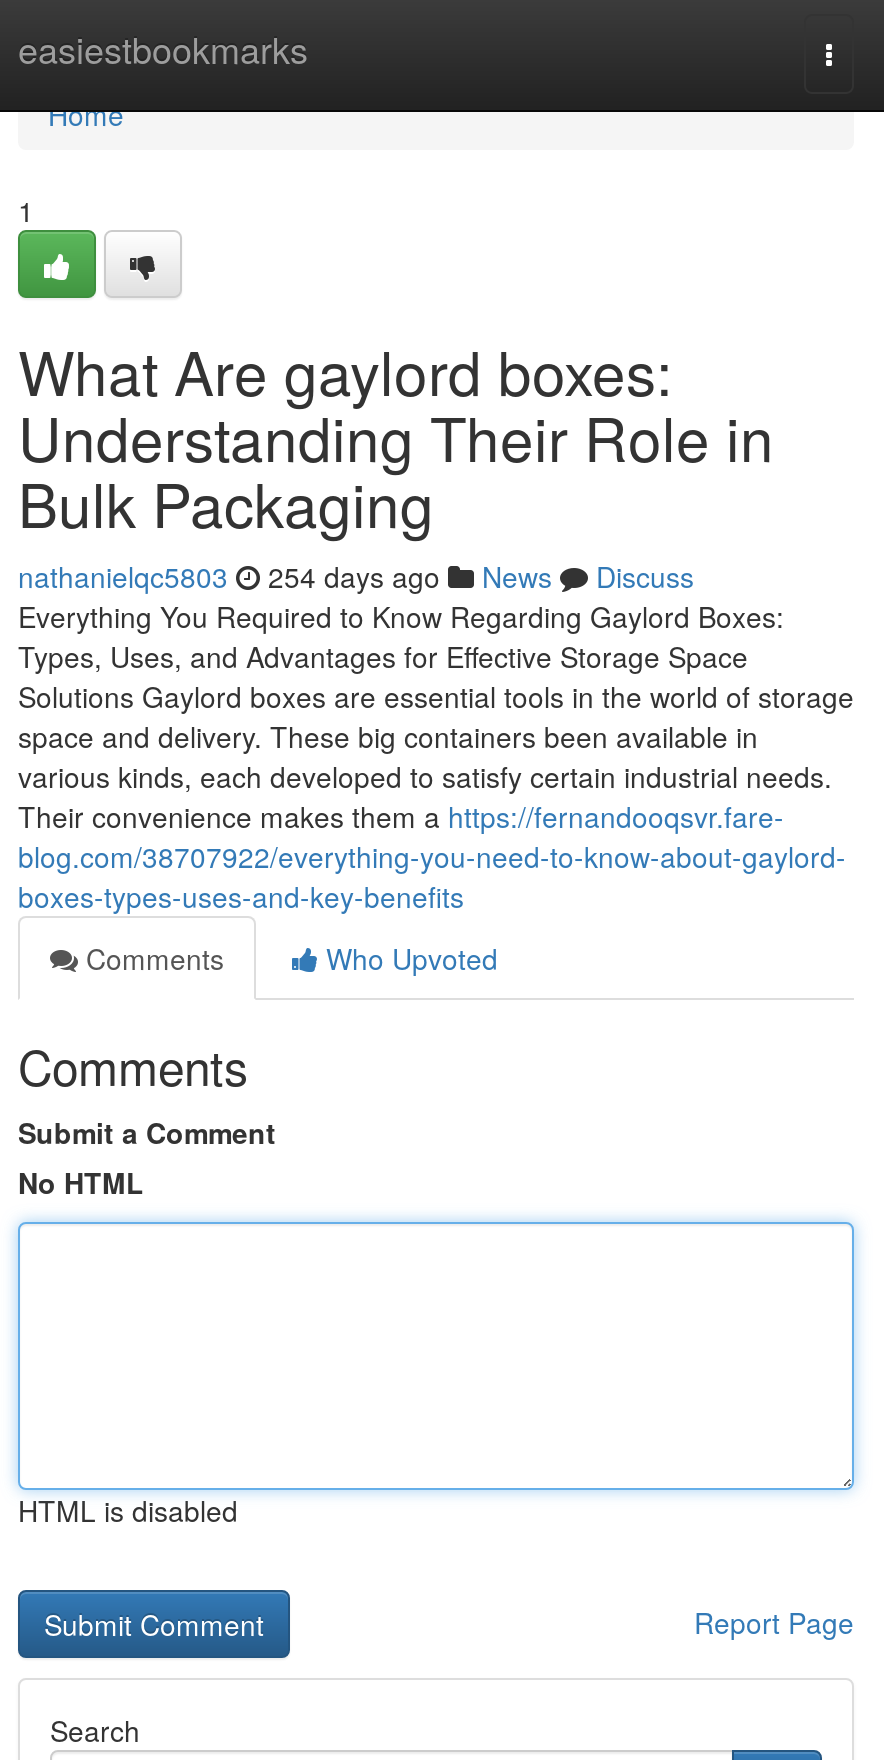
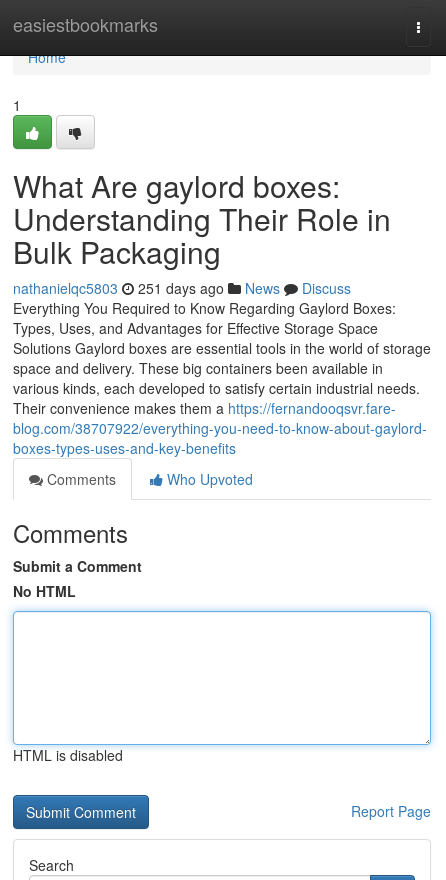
[18,556,694,596] nathanielqc5803 254 days ago News Discuss -> [13,278,351,298] nathanielqc5803 251 days ago News Discuss

